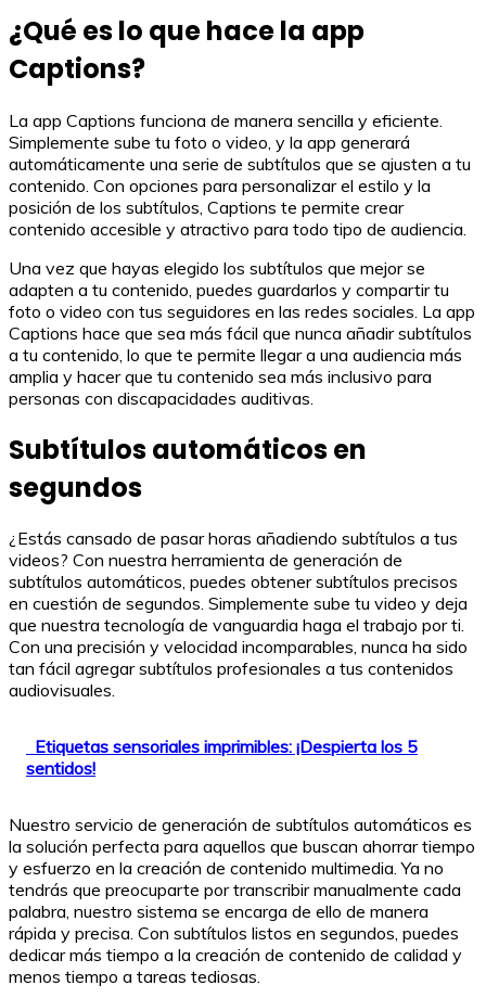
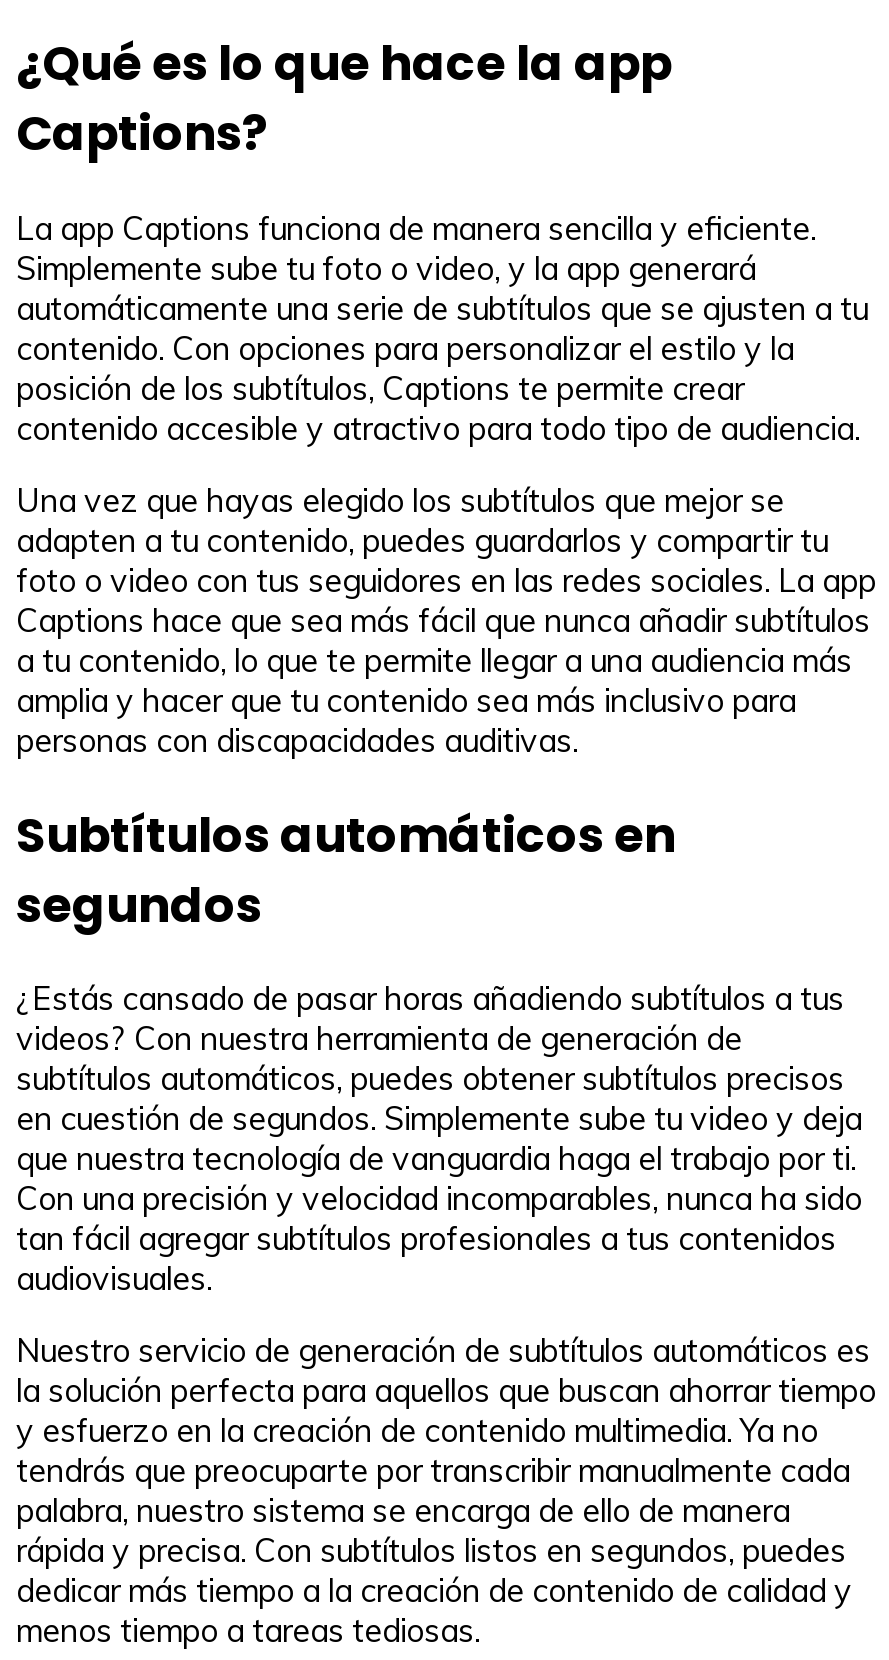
[26,736,418,779] Etiquetas sensoriales imprimibles: ¡Despierta los 5 | sentidos! -> none

